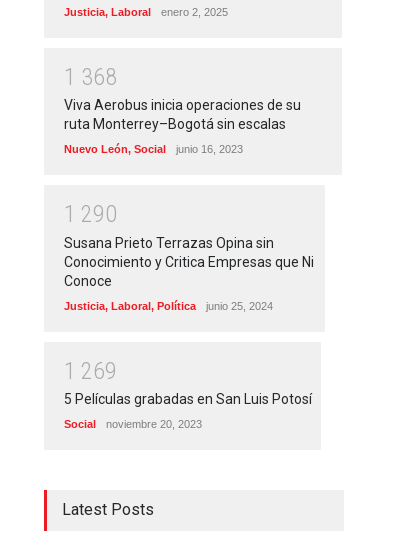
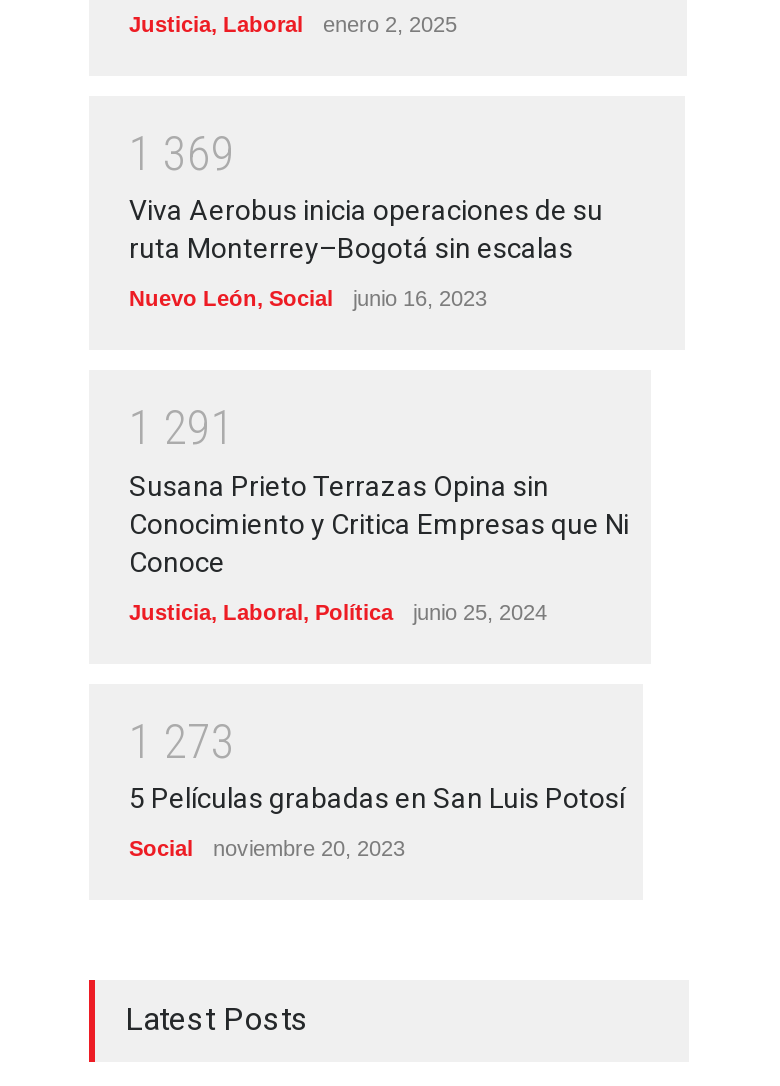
[64,63,117,91] 1 368 -> [129,126,235,182] 1 369
[64,200,117,228] 1 290 -> [129,400,235,456] 1 291
[64,357,117,385] 1 269 -> [129,713,235,769] 1 273

